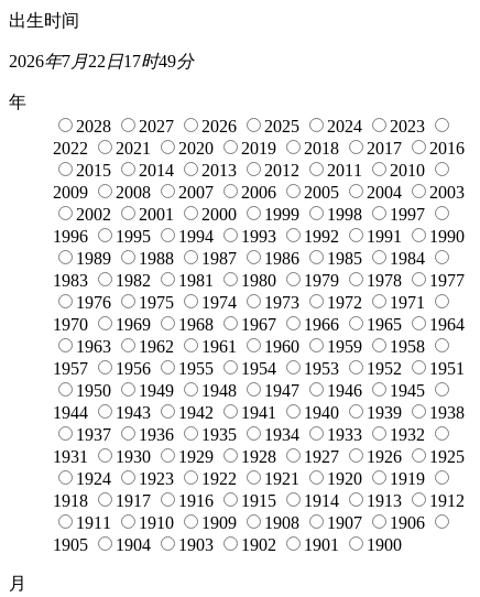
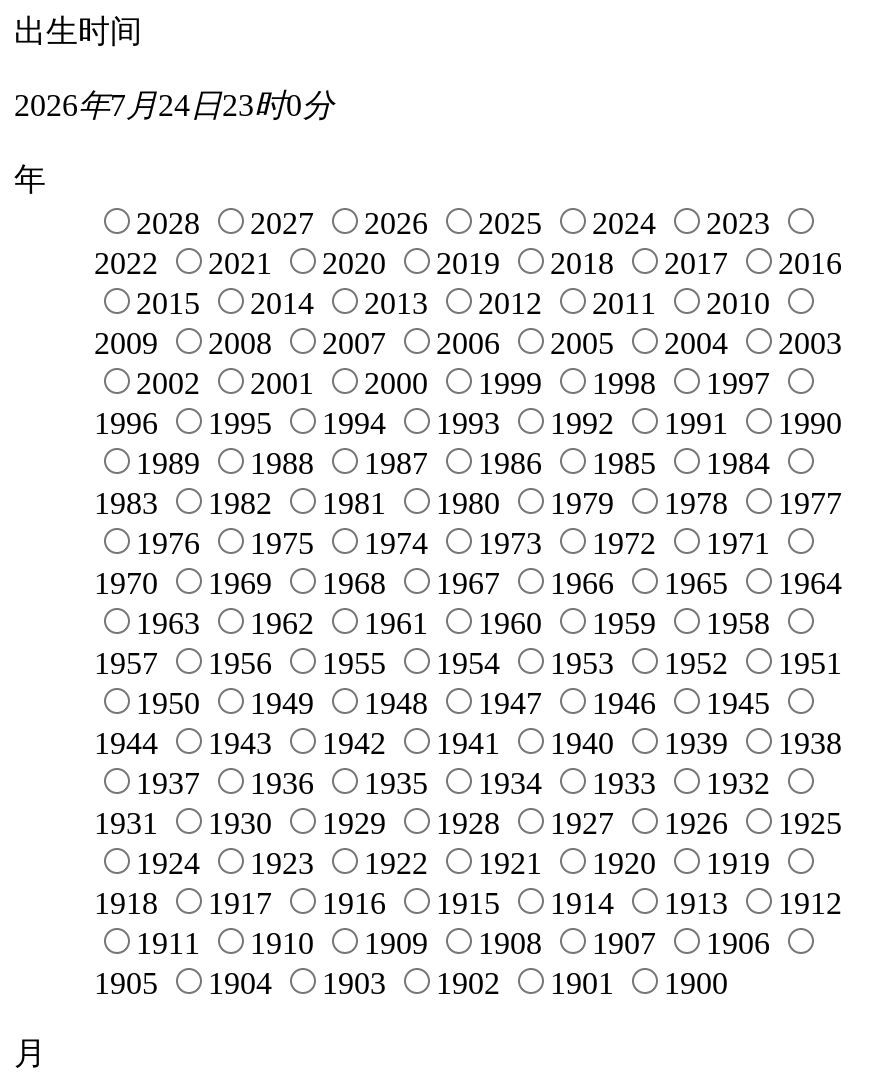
[9,52,194,71] 2026年7月22日17时49分 -> [14,89,334,123] 2026年7月24日23时0分

